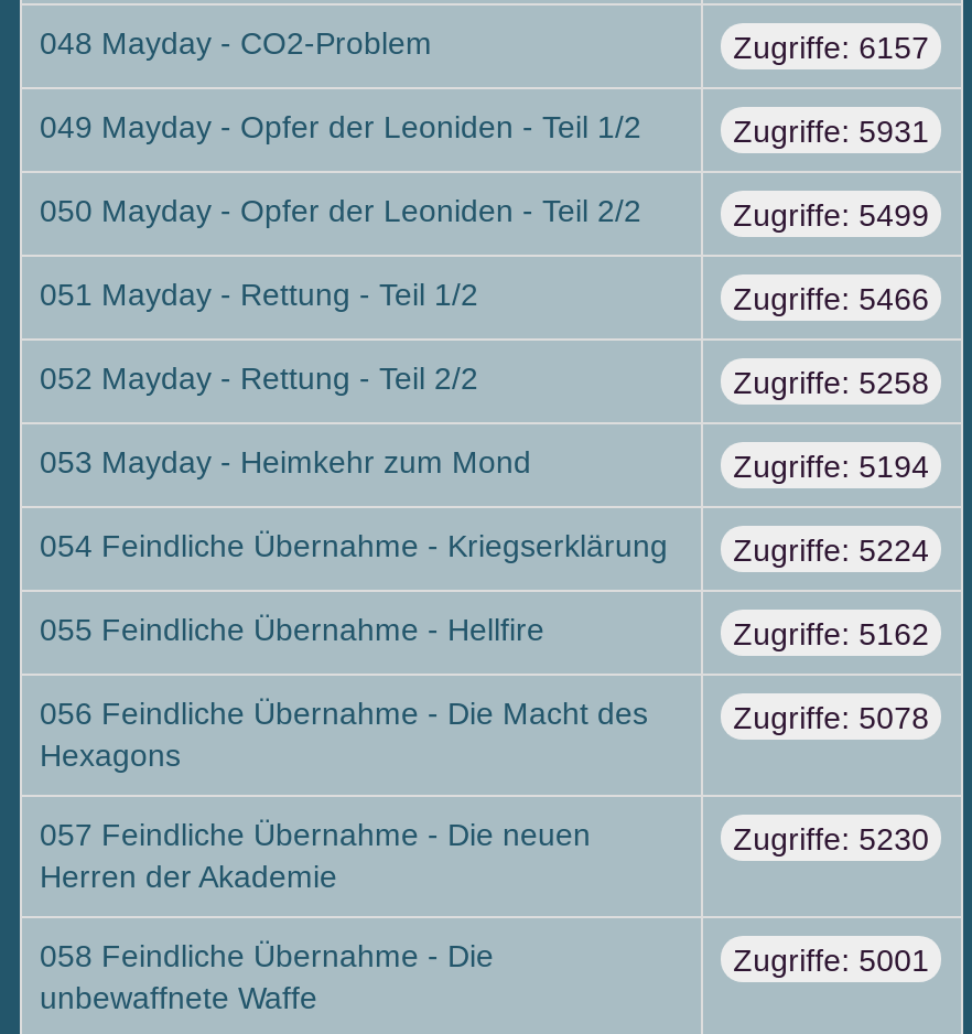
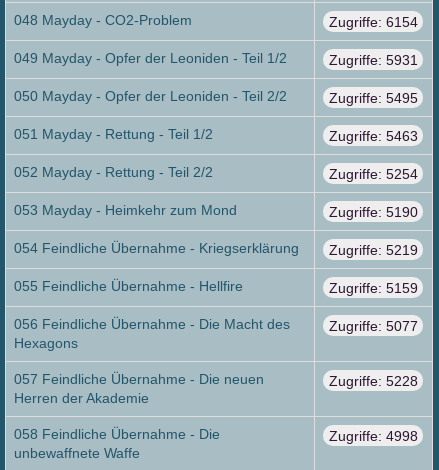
[733,29,929,64] Zugriffe: 6157 -> [329,13,418,29] Zugriffe: 6154
[733,196,929,231] Zugriffe: 5499 -> [329,89,418,105] Zugriffe: 5495
[733,280,929,315] Zugriffe: 5466 -> [329,127,418,143] Zugriffe: 5463
[733,364,929,399] Zugriffe: 5258 -> [329,165,418,181] Zugriffe: 5254
[733,448,929,483] Zugriffe: 5194 -> [329,203,418,219] Zugriffe: 5190
[40,528,929,567] 054 Feindliche Übernahme - Kriegserklärung Zugriffe: 5224 -> [14,240,418,257] 054 Feindliche Übernahme - Kriegserklärung Zugriffe: 5219
[733,615,929,650] Zugriffe: 5162 -> [329,279,418,295] Zugriffe: 5159
[733,699,929,734] Zugriffe: 5078 -> [329,317,418,333] Zugriffe: 5077
[733,820,929,855] Zugriffe: 5230 -> [329,372,418,388] Zugriffe: 5228
[733,941,929,977] Zugriffe: 5001 -> [329,427,418,443] Zugriffe: 4998

